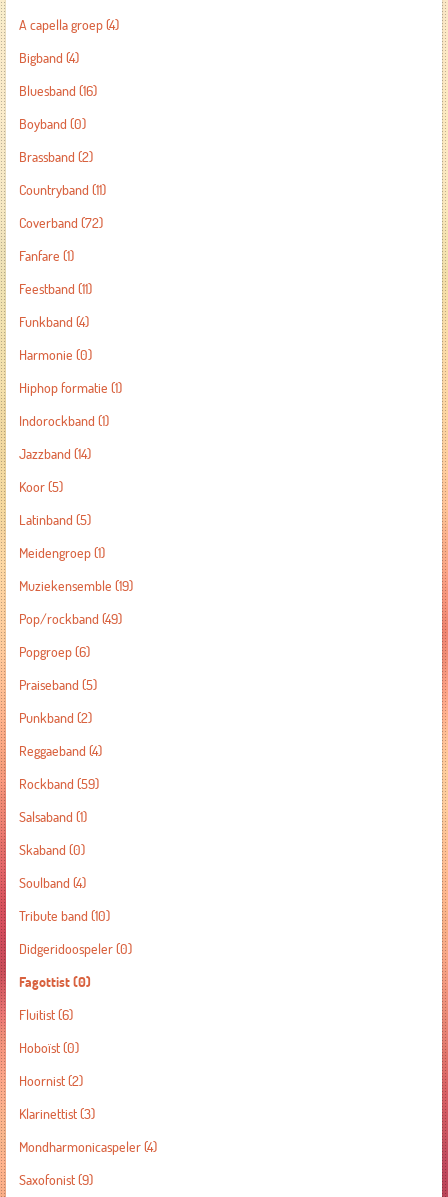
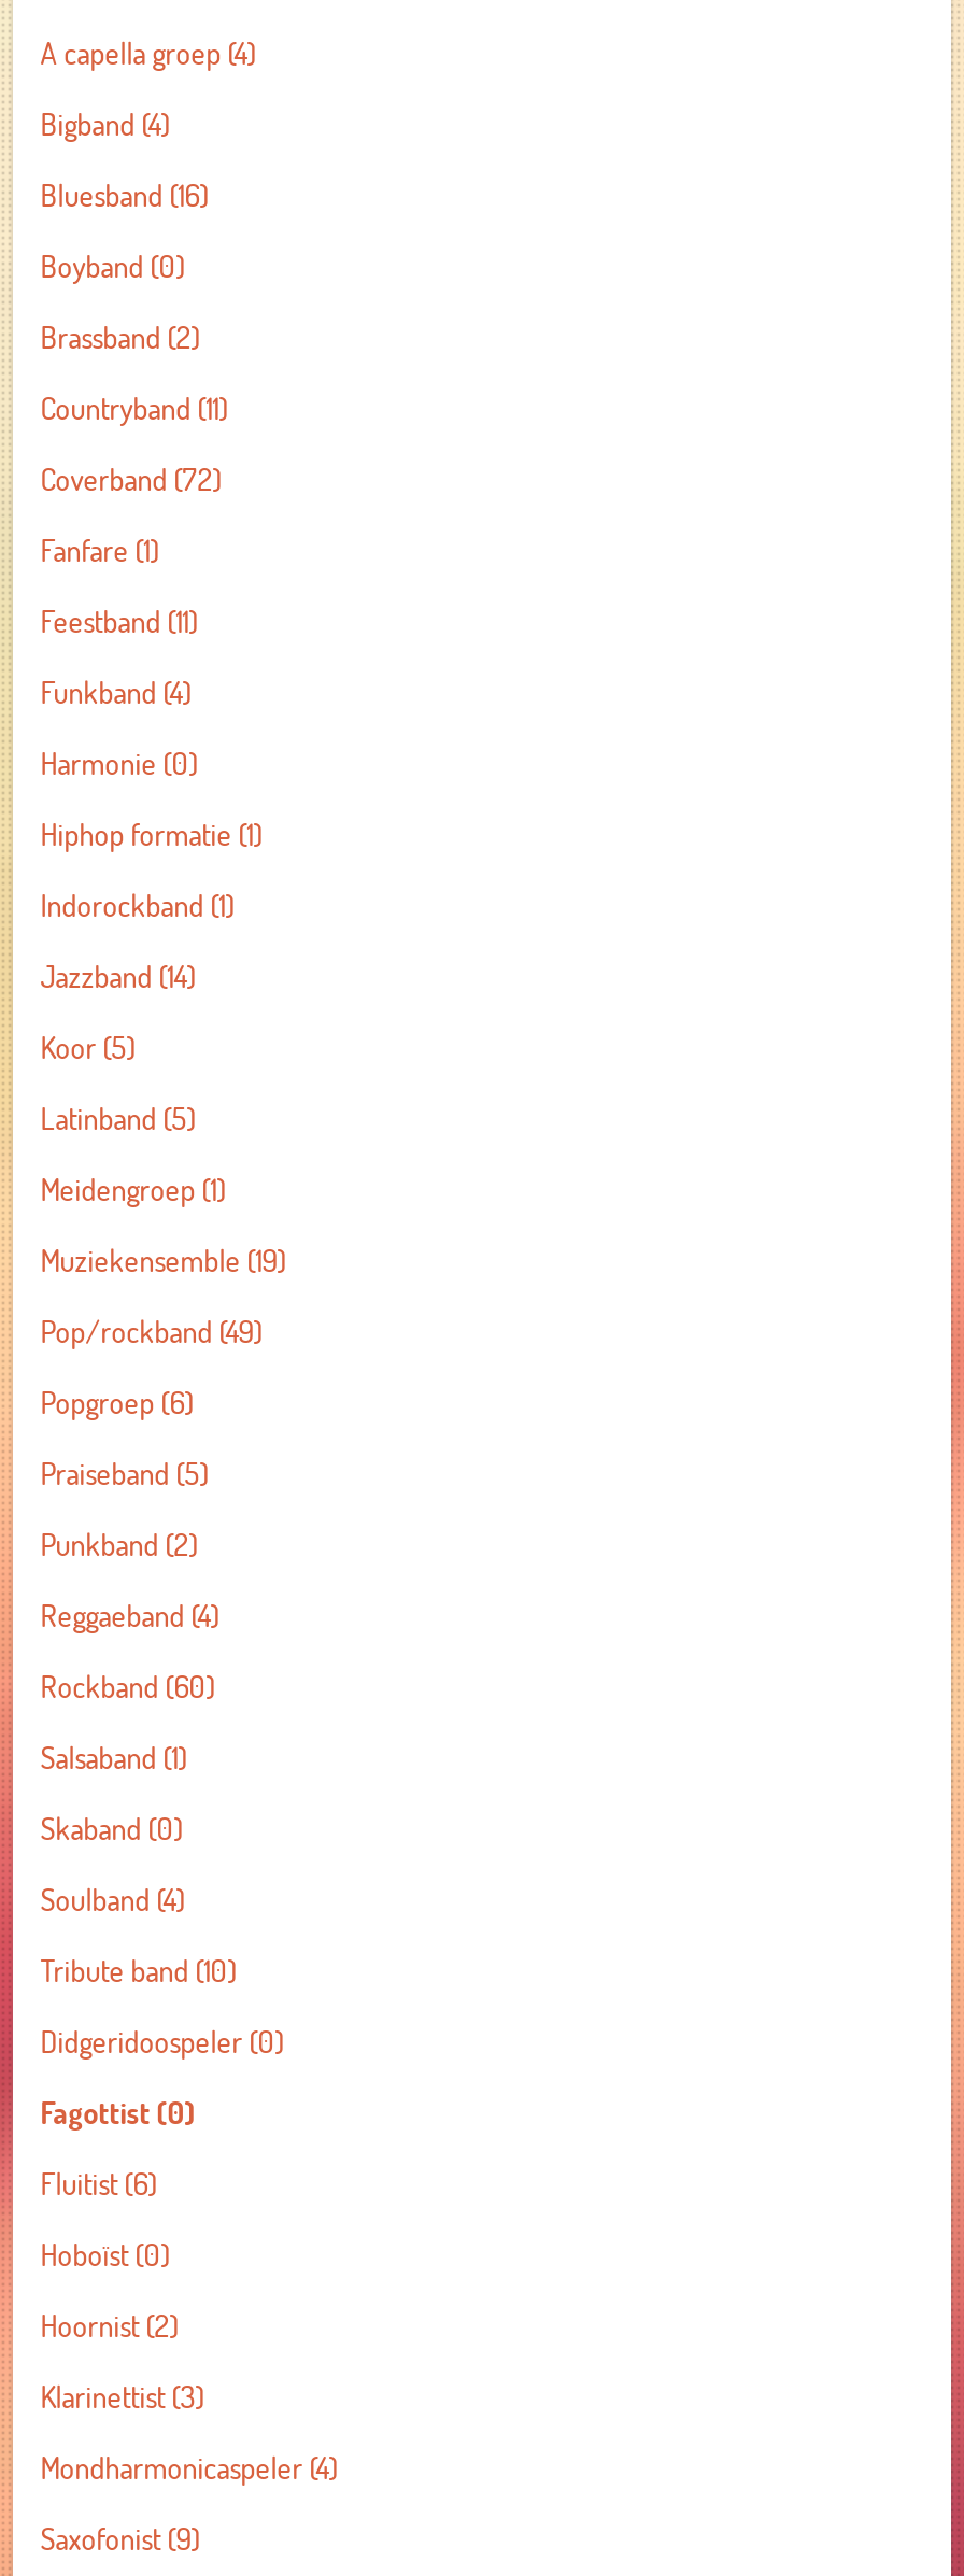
[19,775,99,793] Rockband (59) -> [40,1668,215,1707] Rockband (60)

